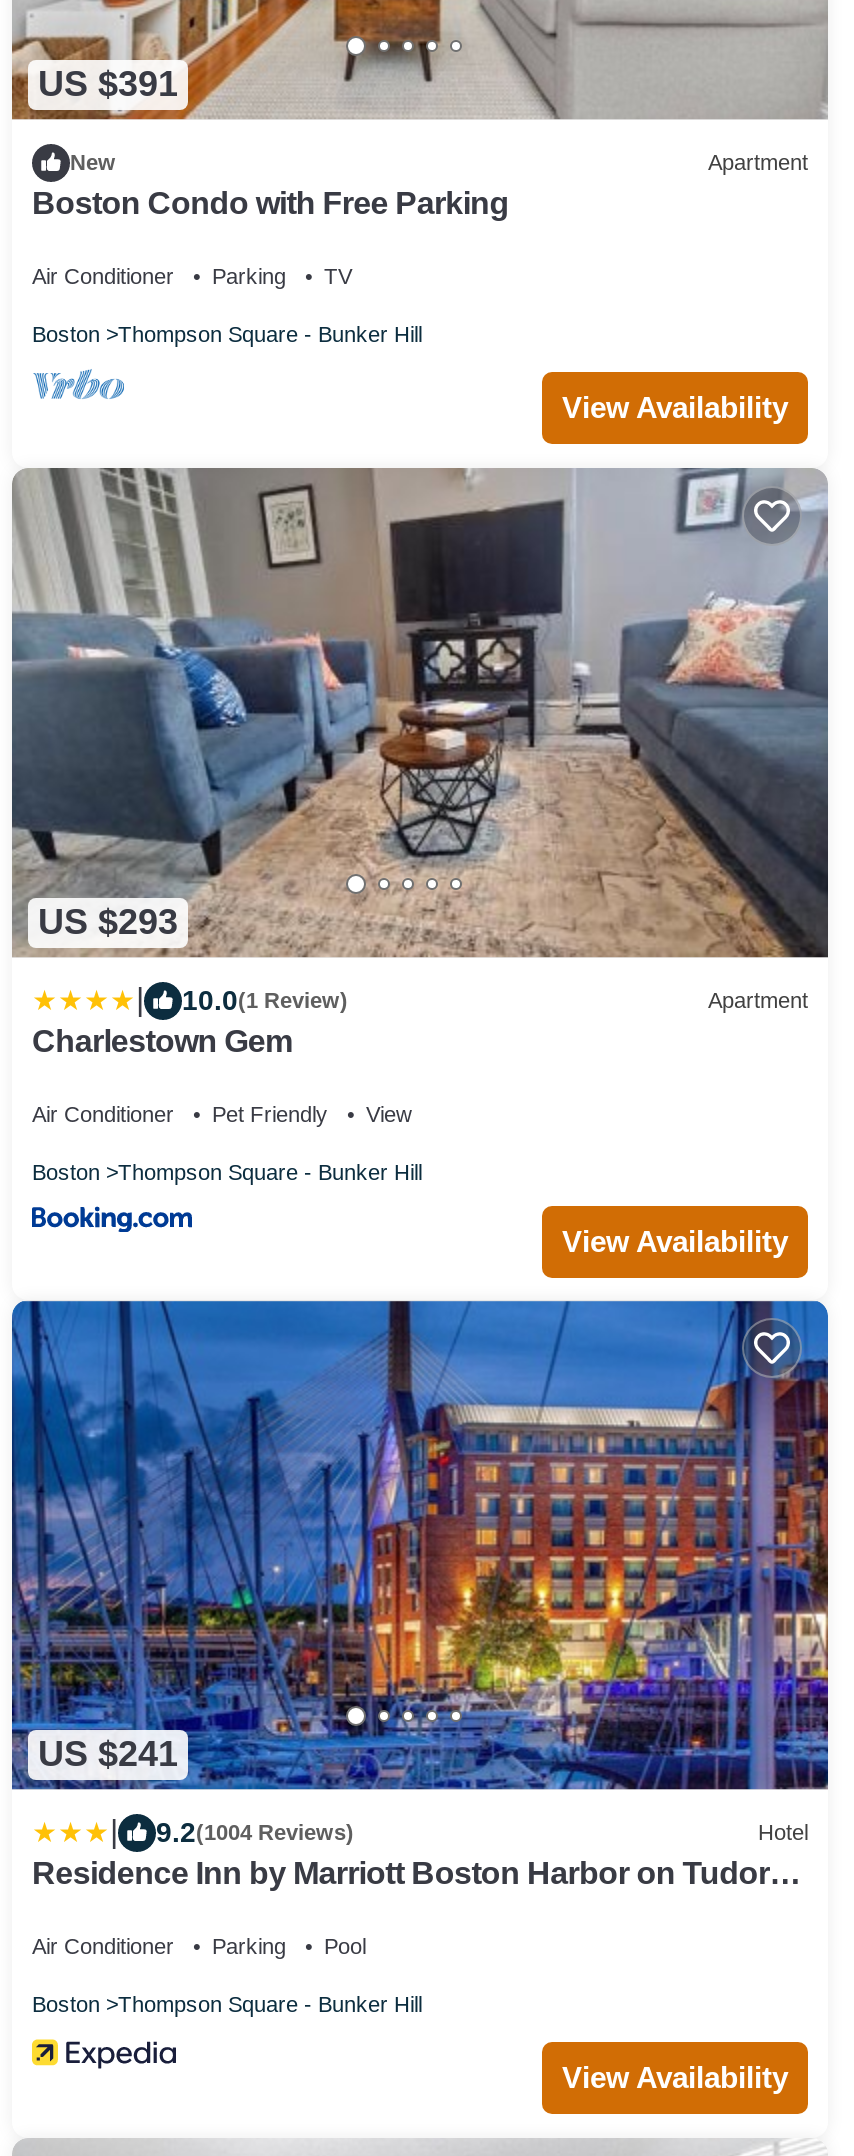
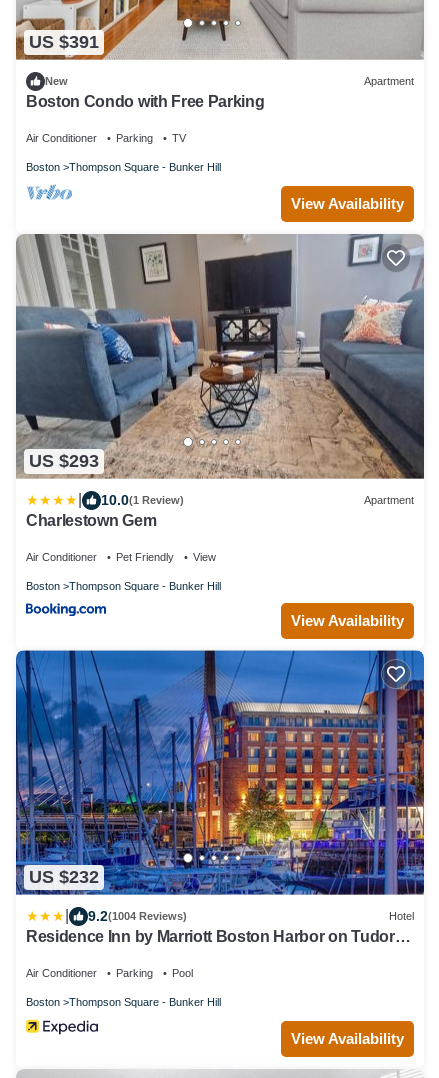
[38,1735,178,1775] US $241 -> [29,867,99,887] US $232

